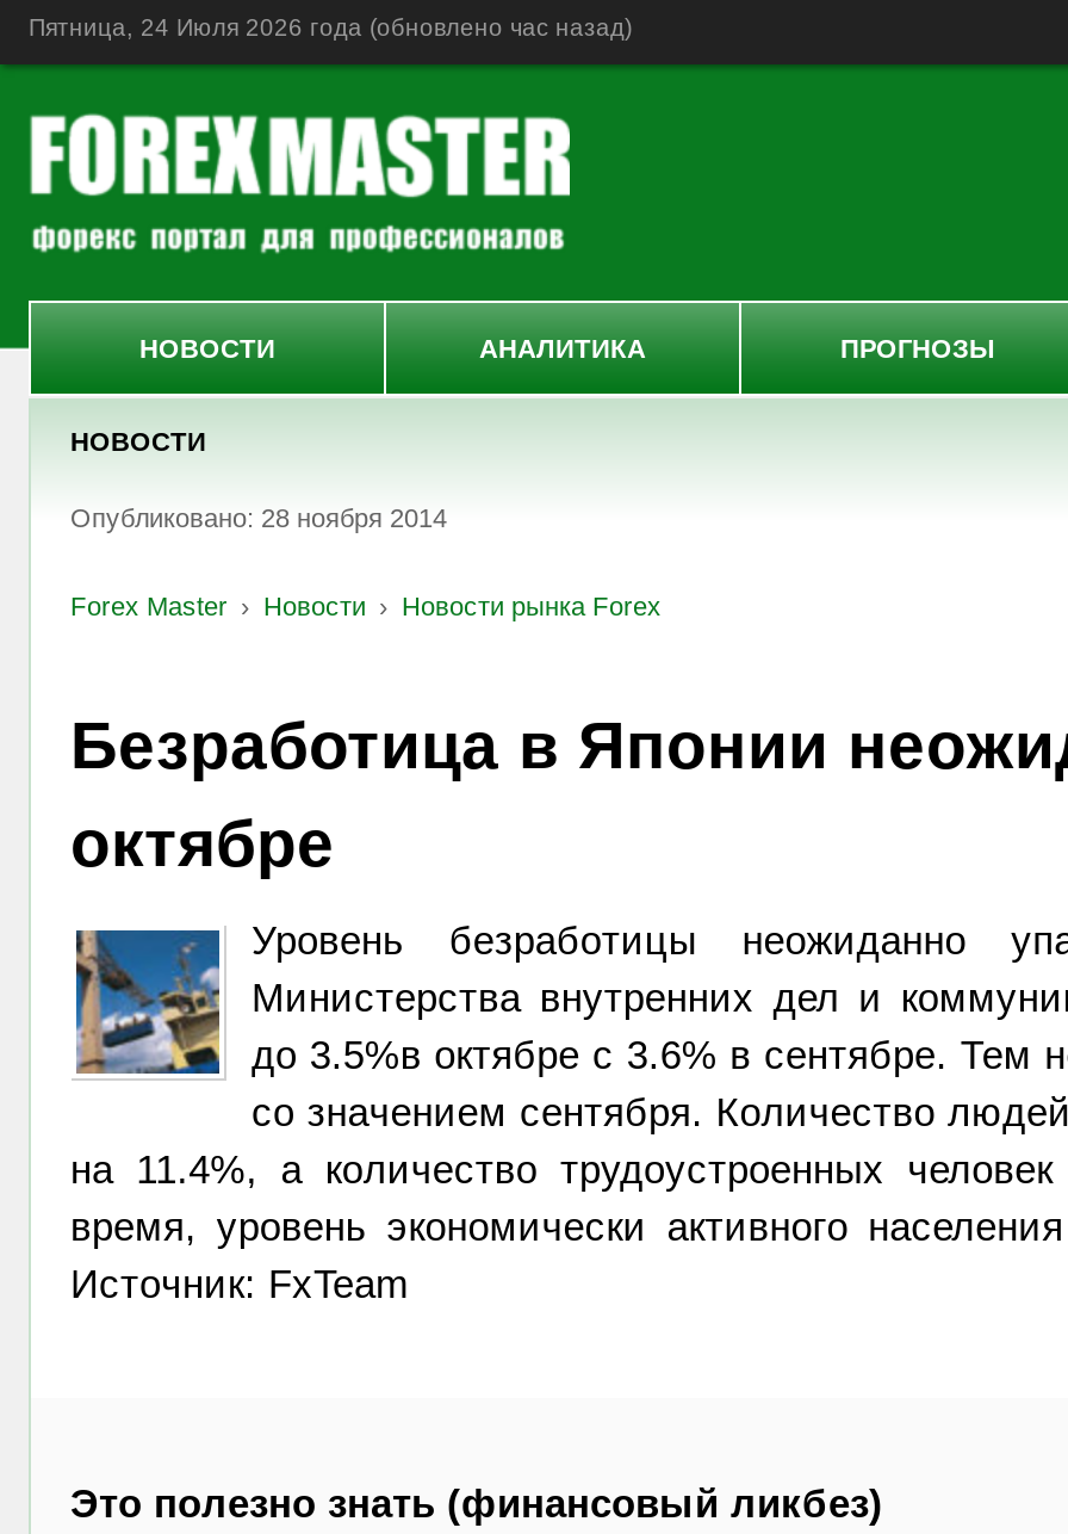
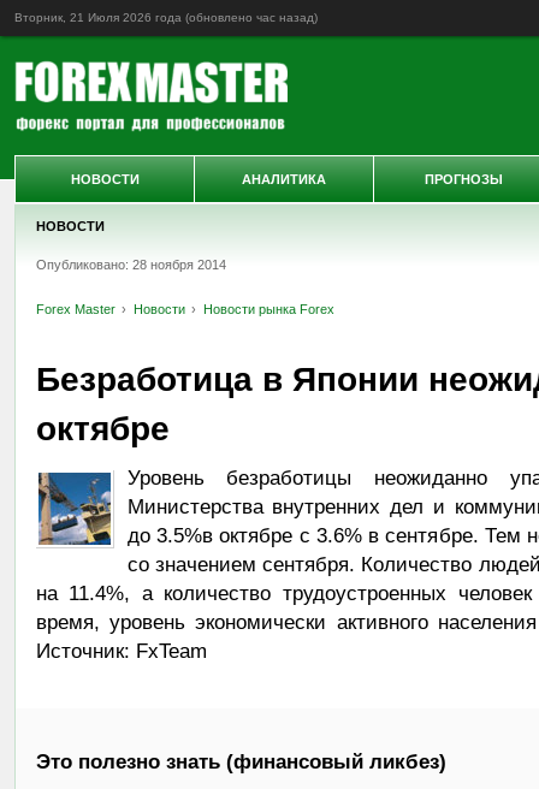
[29,14,632,41] Пятница, 24 Июля 2026 года (обновлено час назад) -> [14,11,318,24] Вторник, 21 Июля 2026 года (обновлено час назад)

